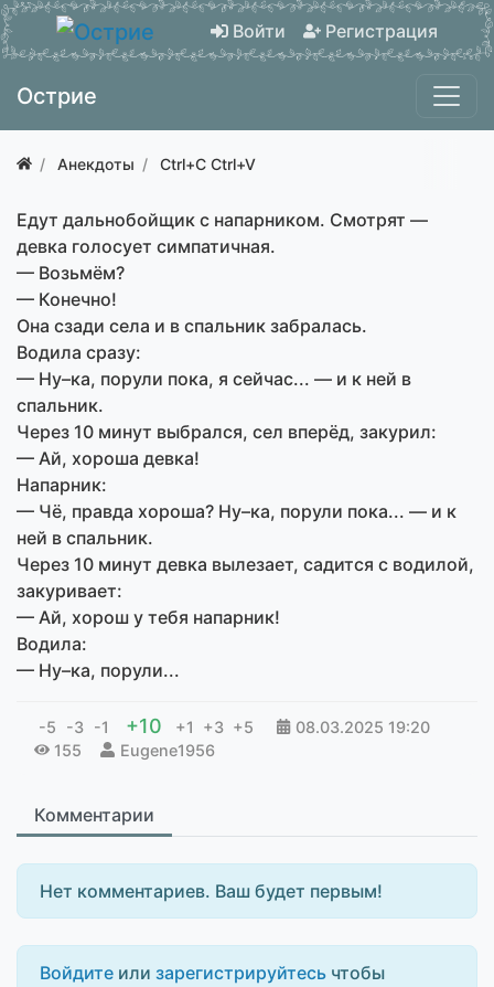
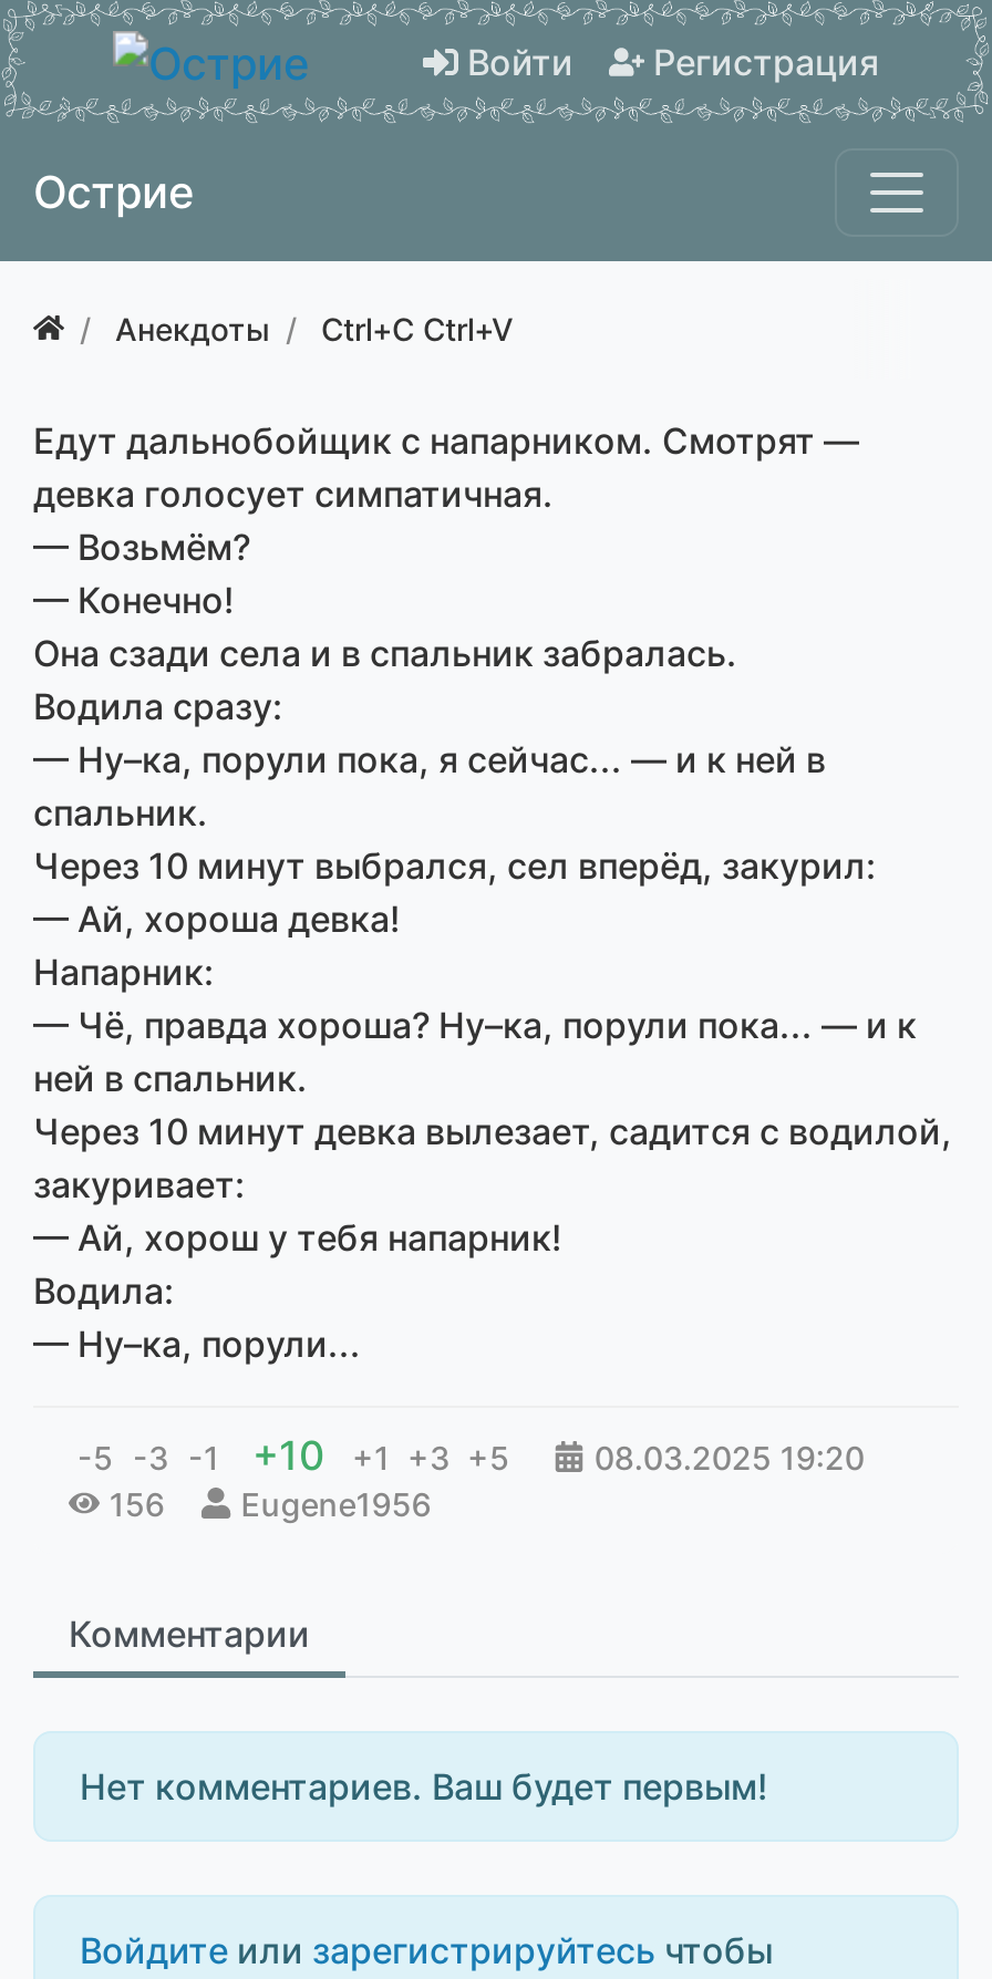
[50,740,82,759] 155 -> [101,1484,165,1522] 156

